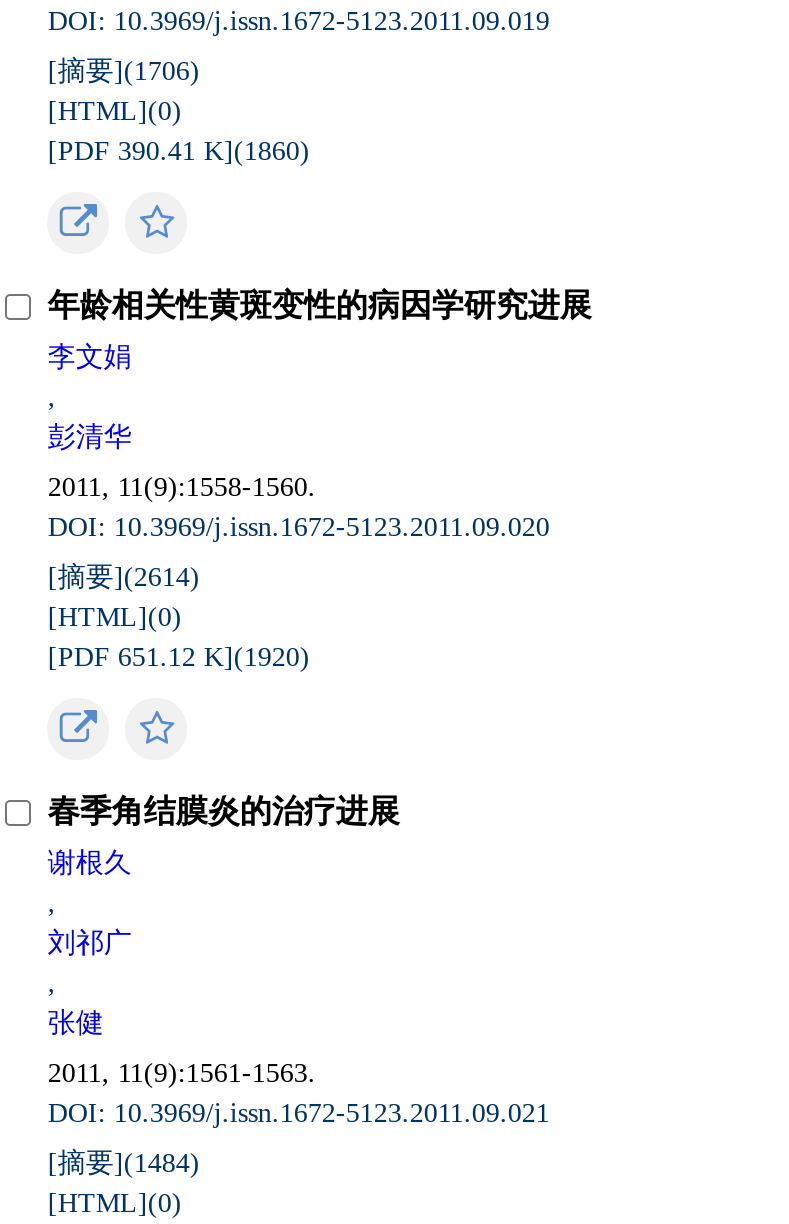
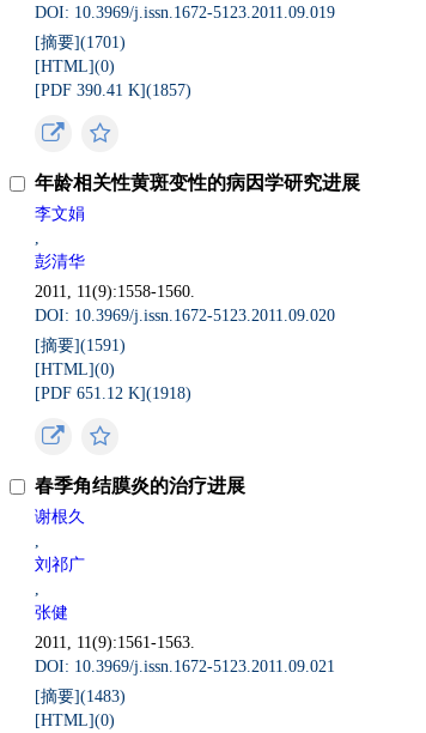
[48,56,200,86] [摘要](1706) -> [35,34,126,52] [摘要](1701)
[48,136,310,166] [PDF 390.41 K](1860) -> [35,82,192,100] [PDF 390.41 K](1857)
[48,562,200,592] [摘要](2614) -> [35,337,126,355] [摘要](1591)
[48,642,310,672] [PDF 651.12 K](1920) -> [35,385,192,403] [PDF 651.12 K](1918)
[48,1148,200,1178] [摘要](1484) -> [35,688,126,706] [摘要](1483)

